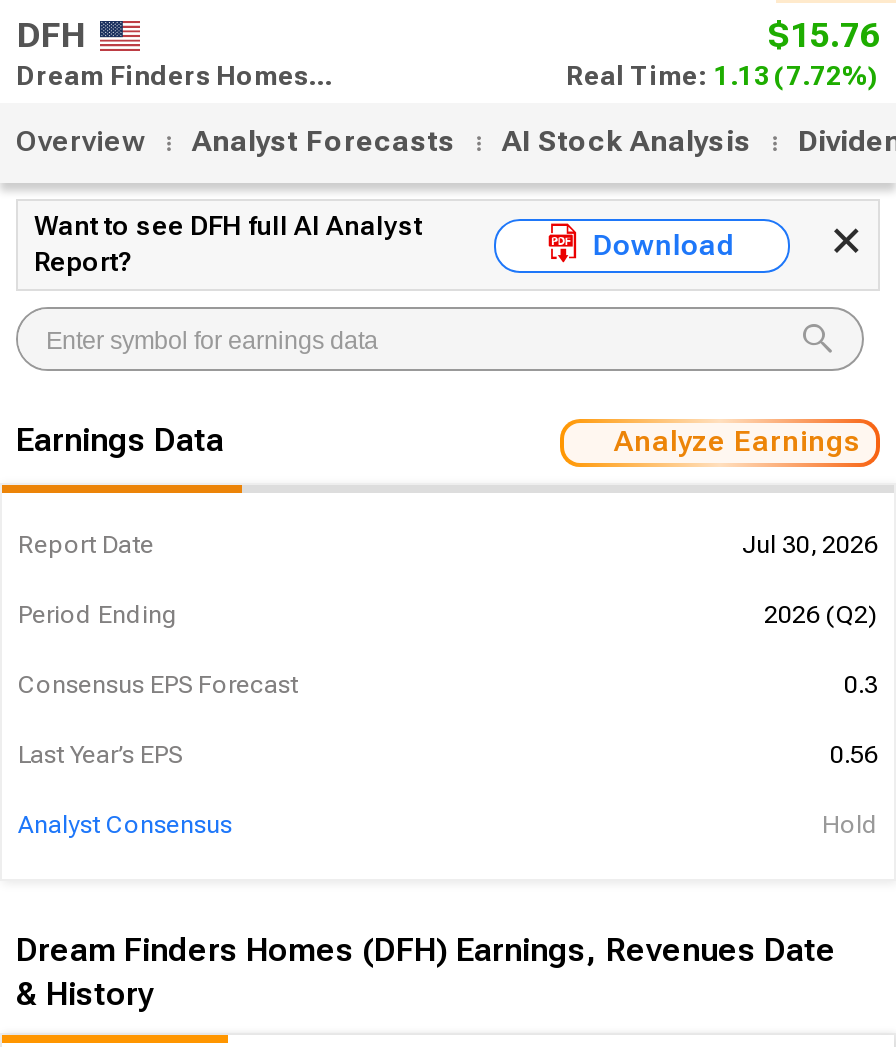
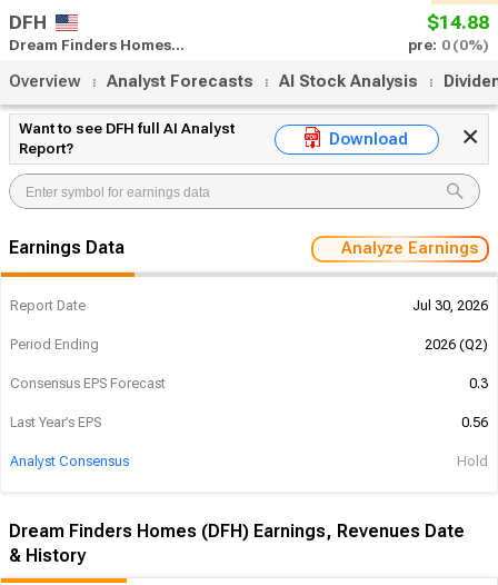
[566,15,880,91] $15.76 | Real Time: 1.13 (7.72%) -> [408,11,489,53] $14.88 | pre: 0 (0%)

